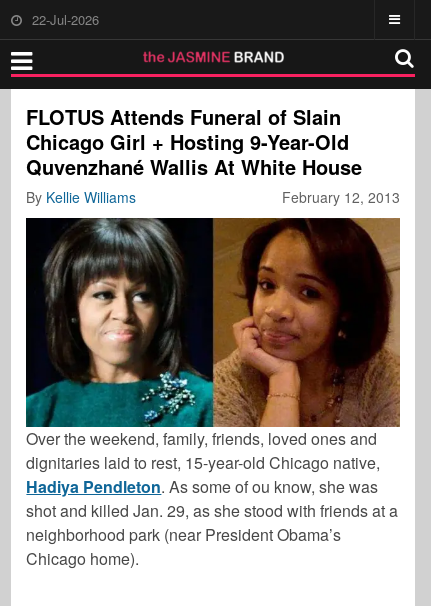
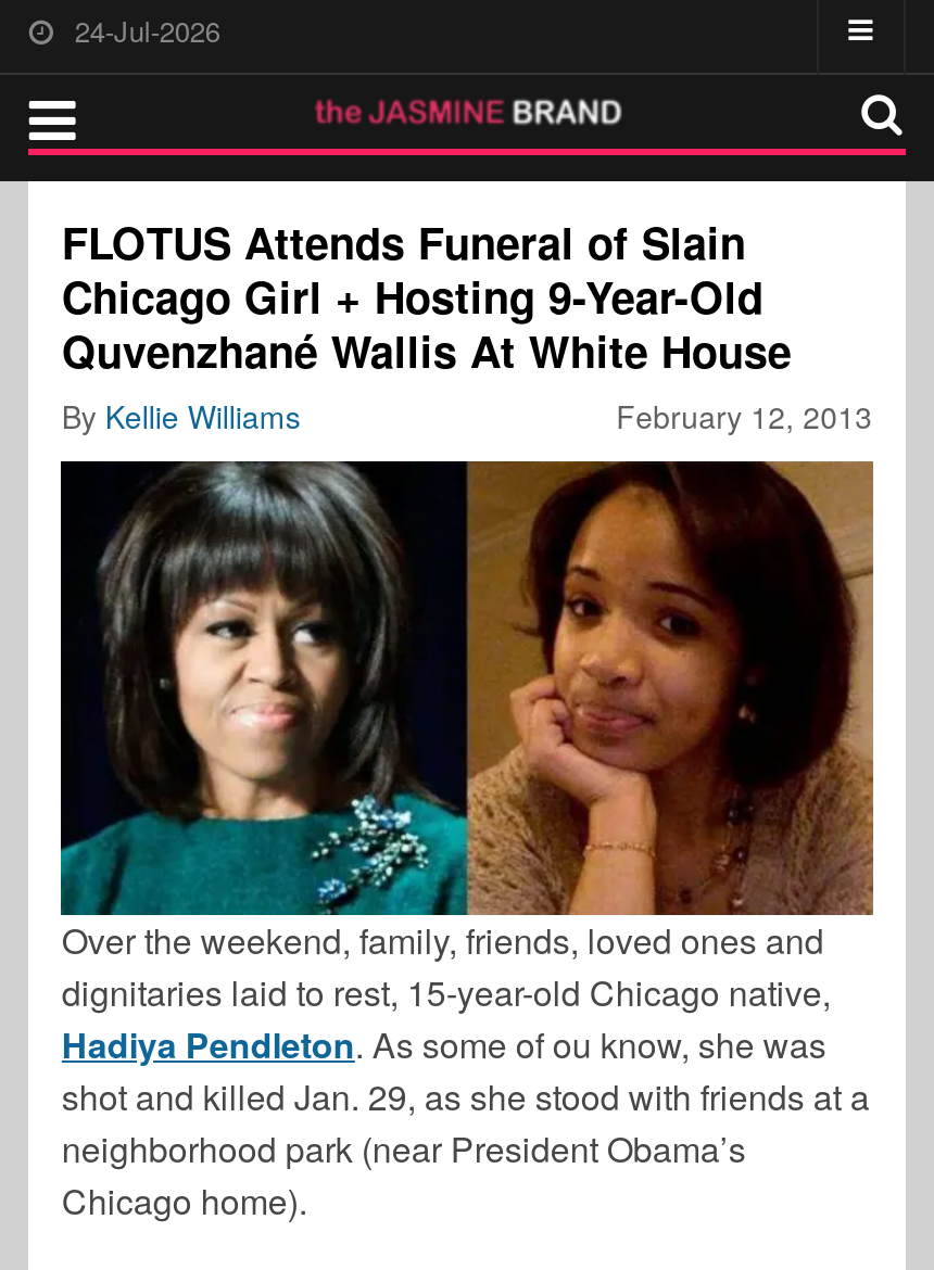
[32,10,99,29] 22-Jul-2026 -> [75,10,220,51] 24-Jul-2026

